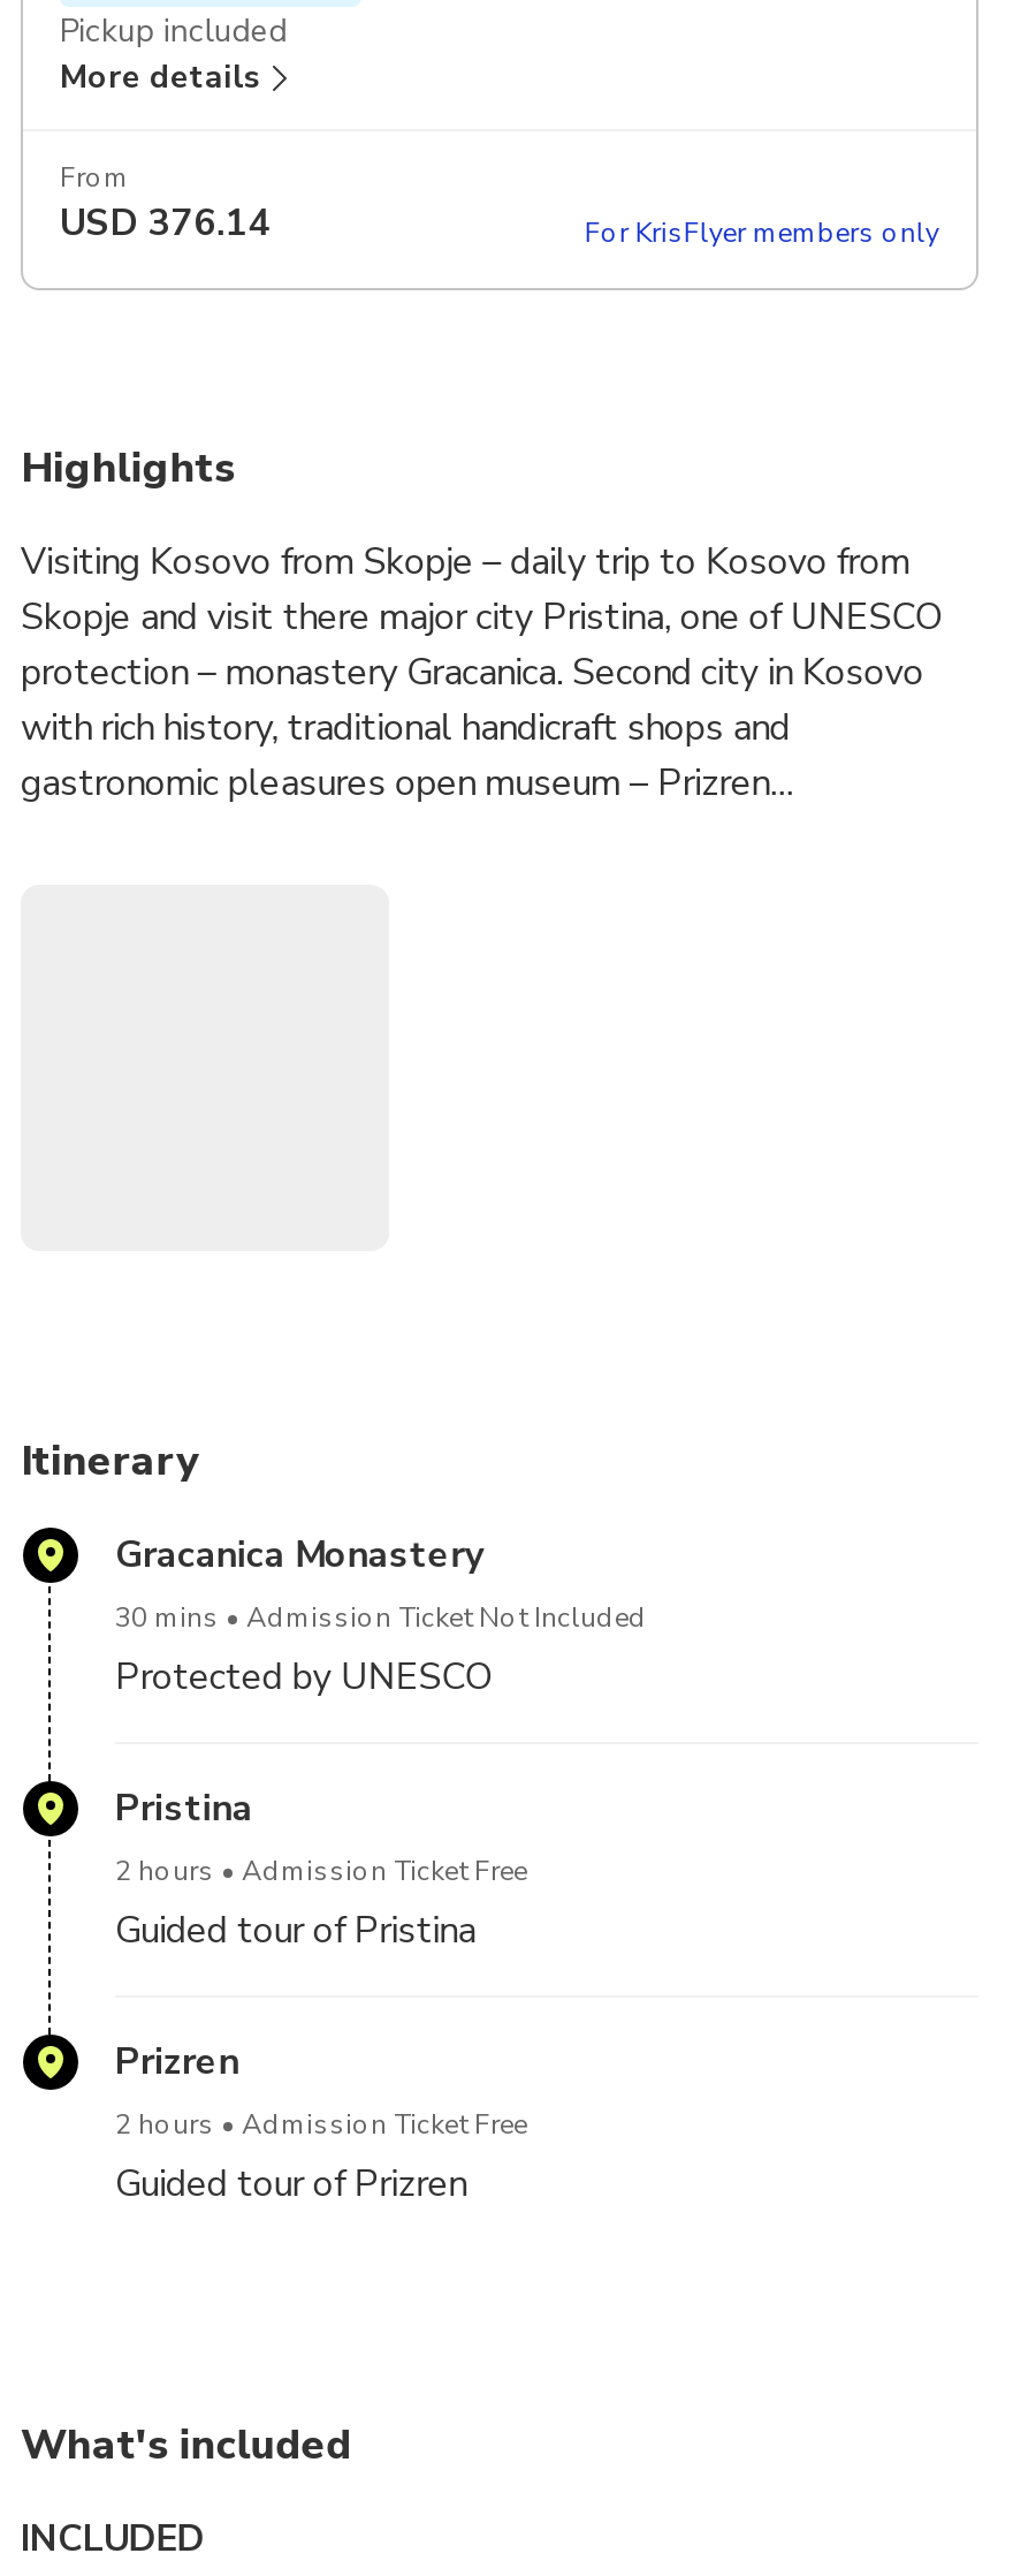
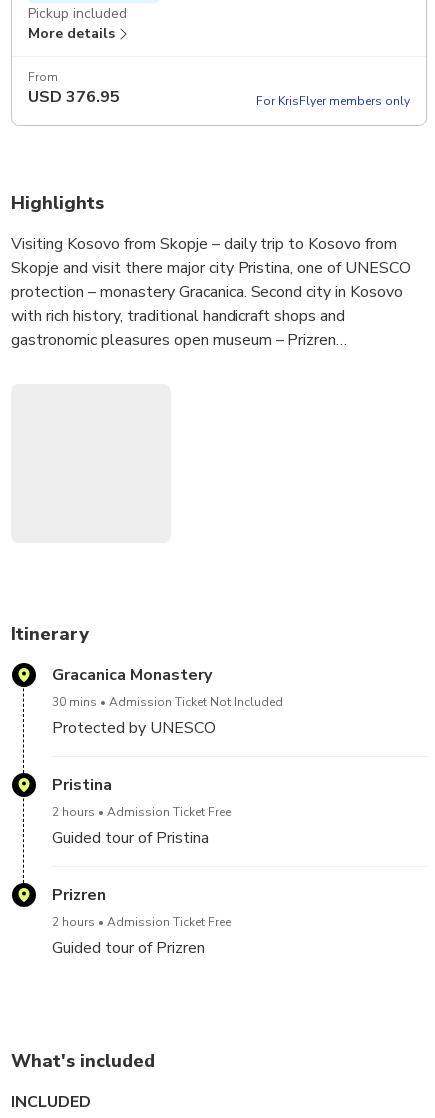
[60,197,271,248] USD 376.14 -> [28,86,120,108] USD 376.95

